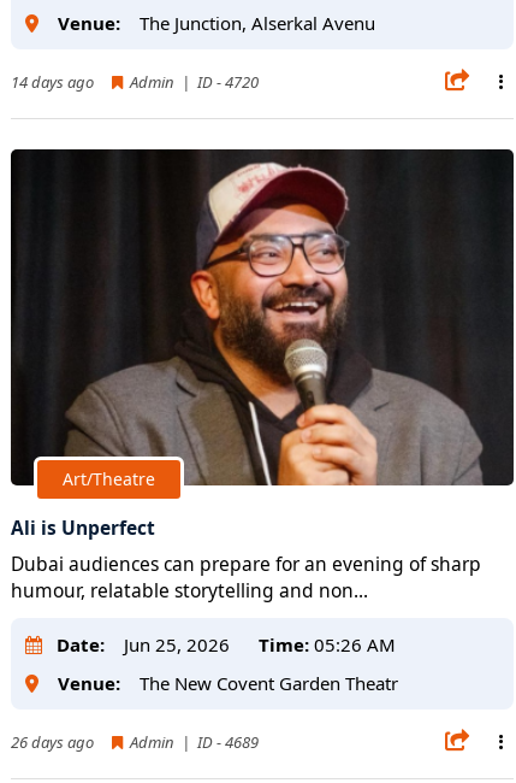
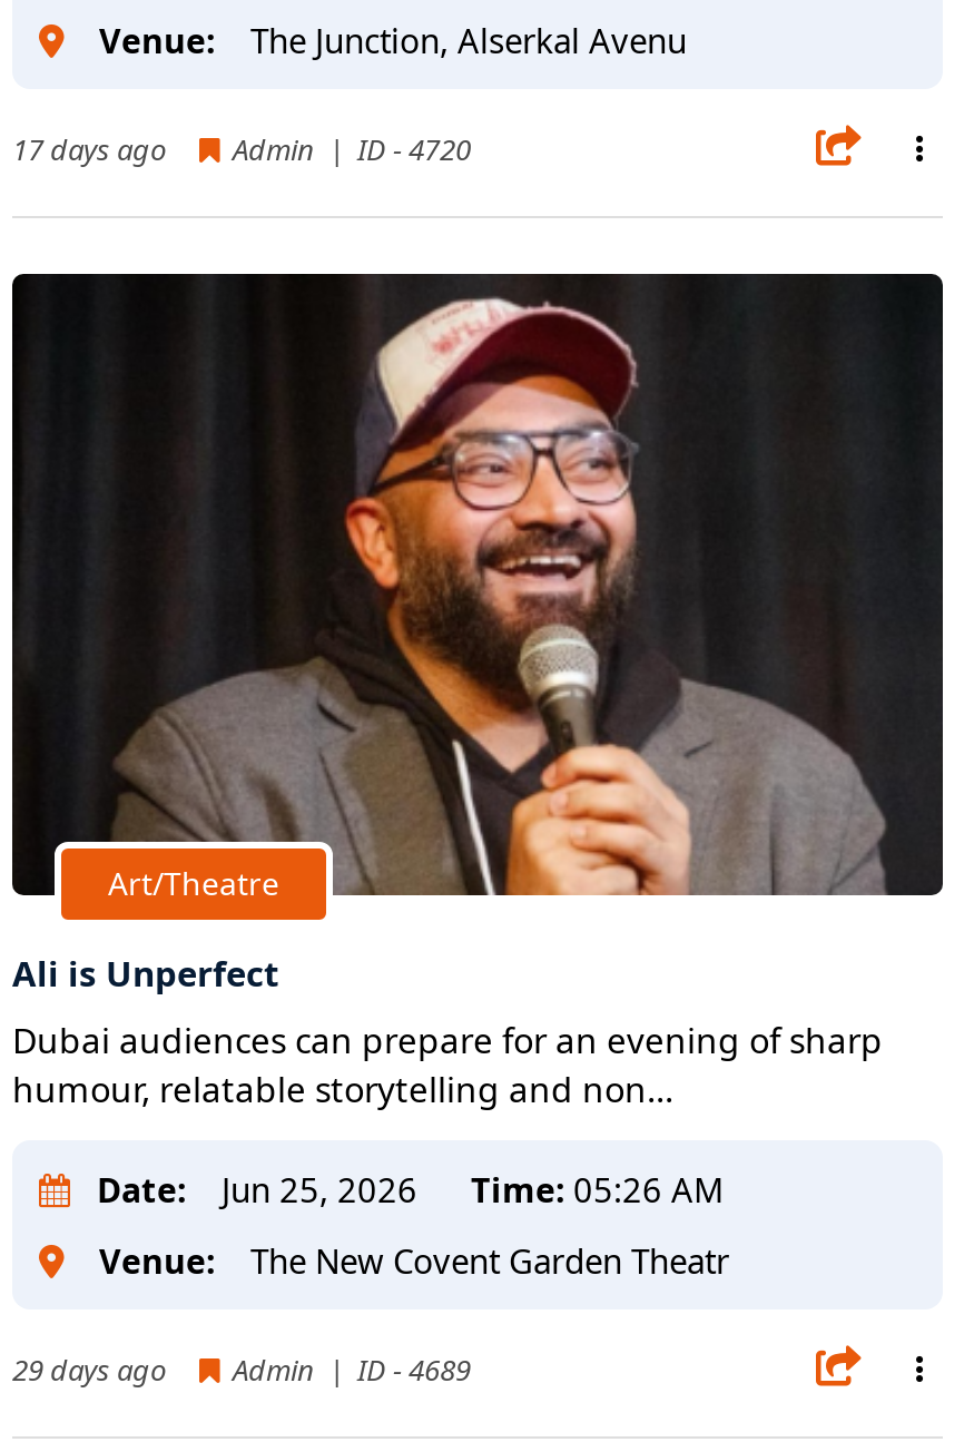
[11,71,94,93] 14 days ago -> [12,129,166,169] 17 days ago
[11,731,94,753] 26 days ago -> [12,1350,166,1390] 29 days ago

